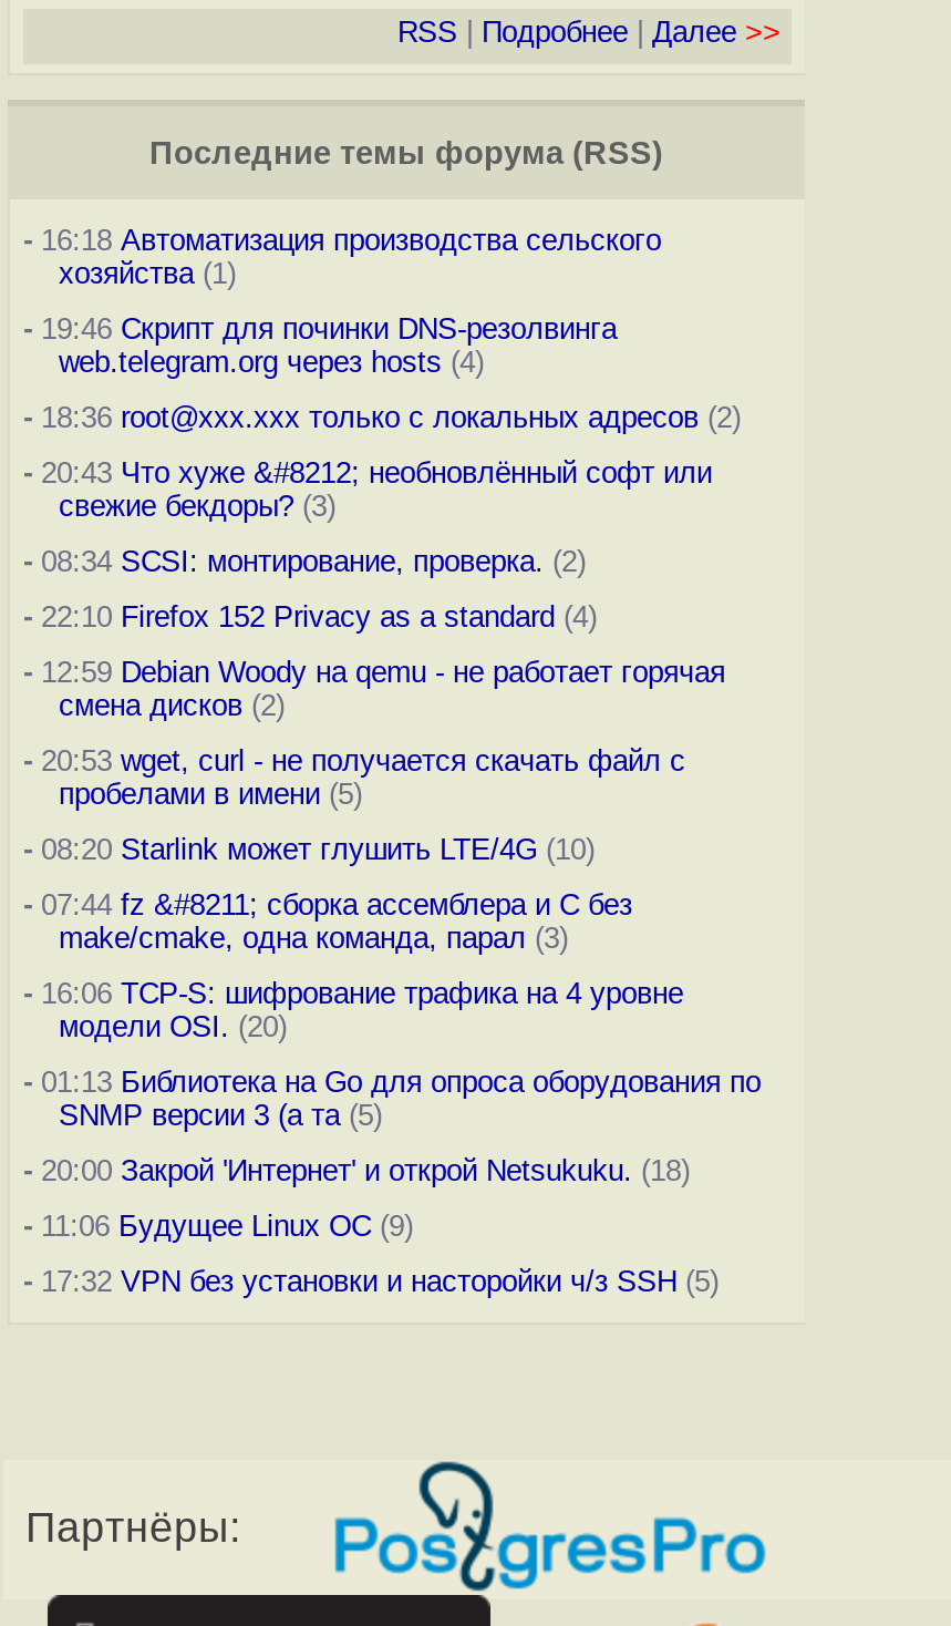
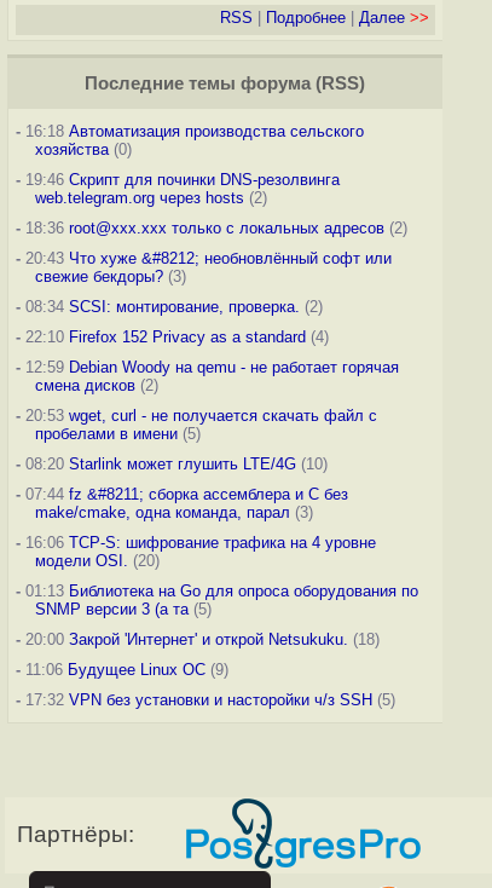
[59,257,236,290] хозяйства (1) -> [35,140,132,158] хозяйства (0)
[59,346,484,379] web.telegram.org через hosts (4) -> [35,189,267,207] web.telegram.org через hosts (2)

